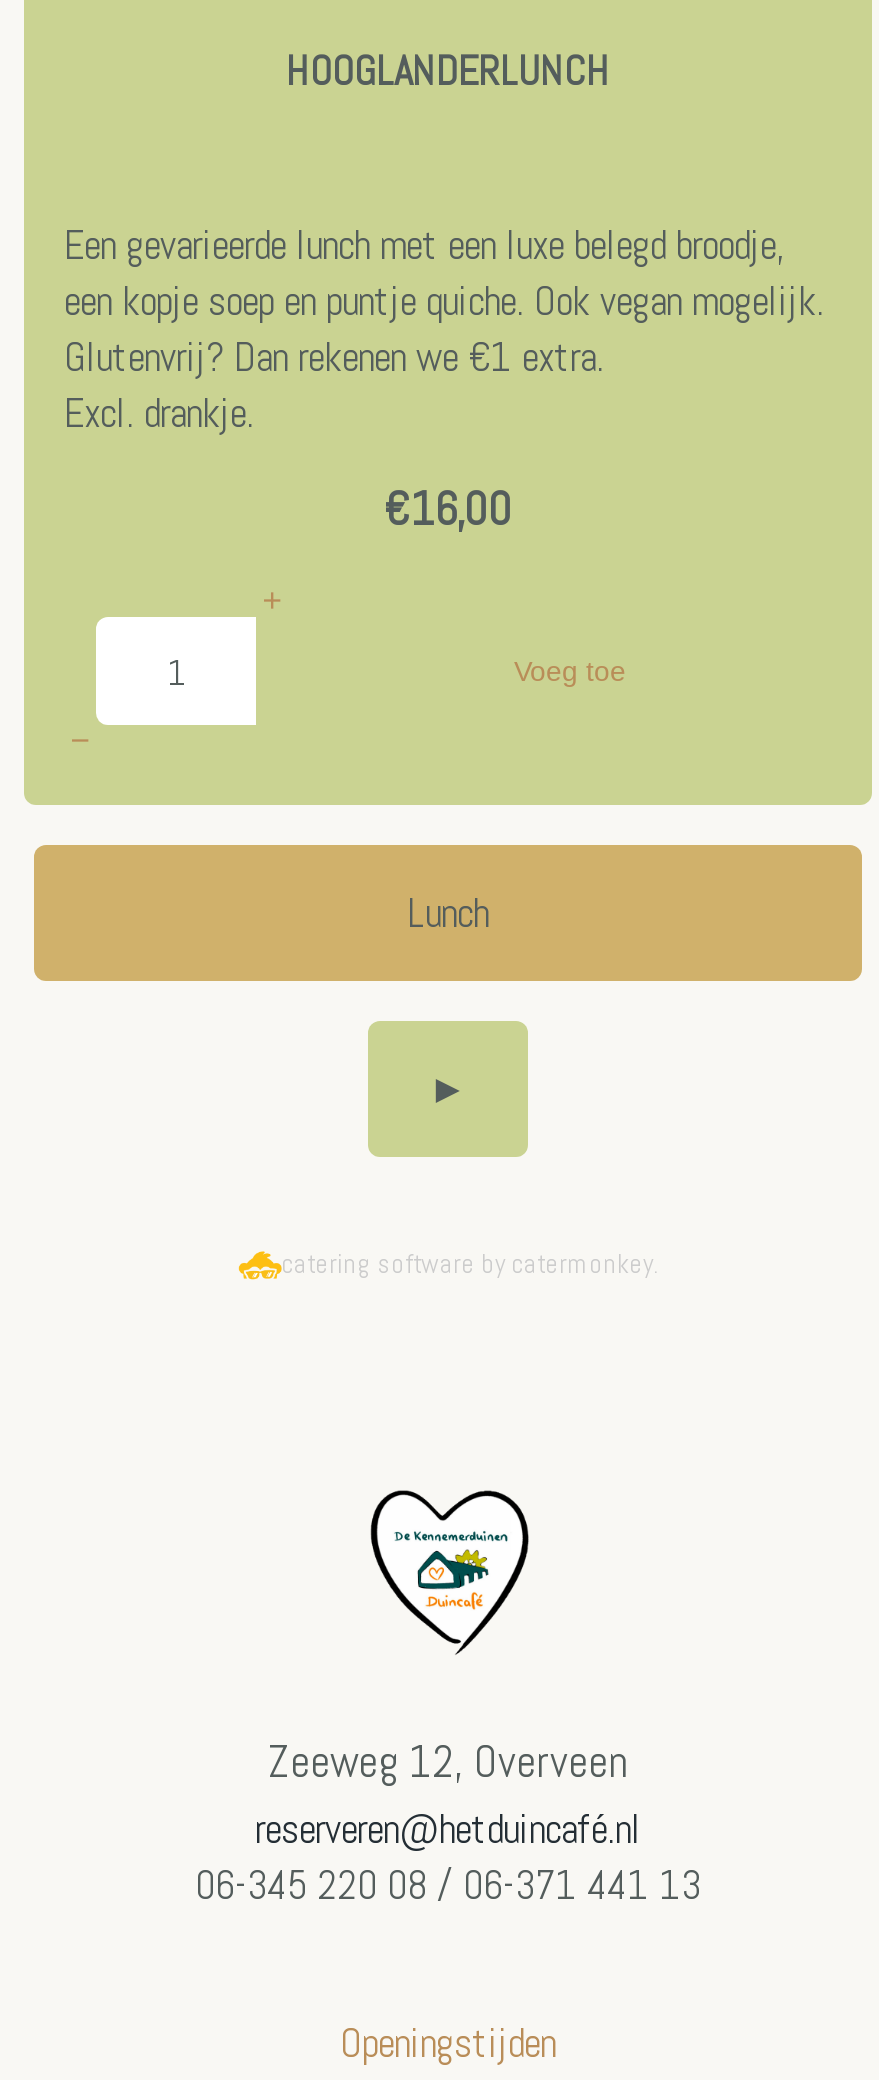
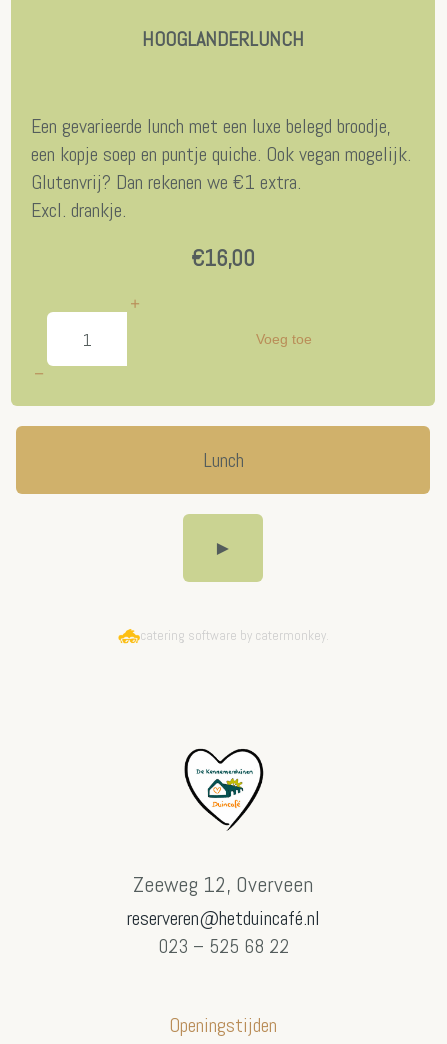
[195,1859,701,1911] 06-345 220 08 / 06-371 441 13 -> [157,933,288,959] 023 – 525 68 22

